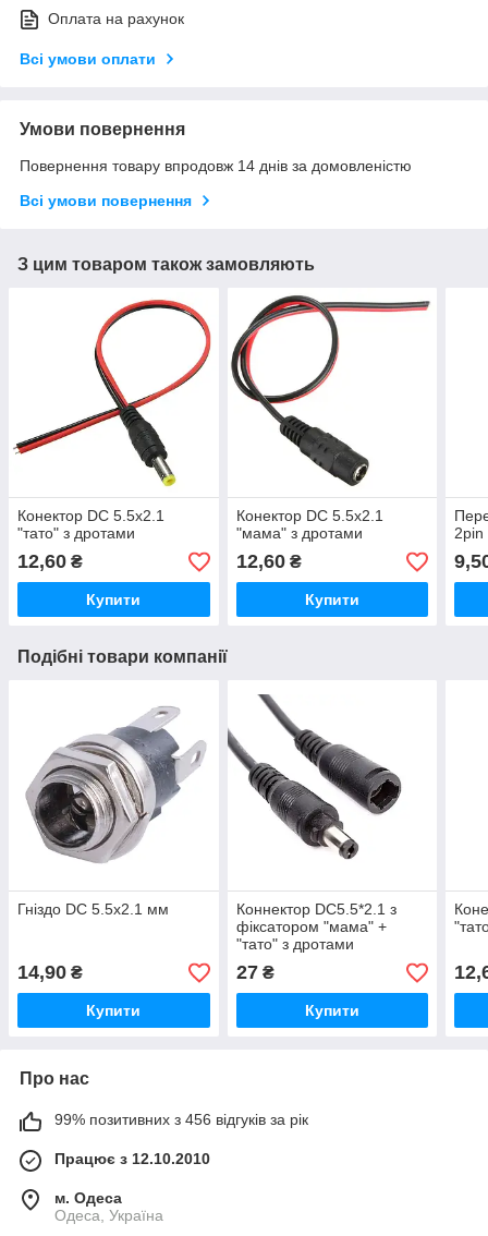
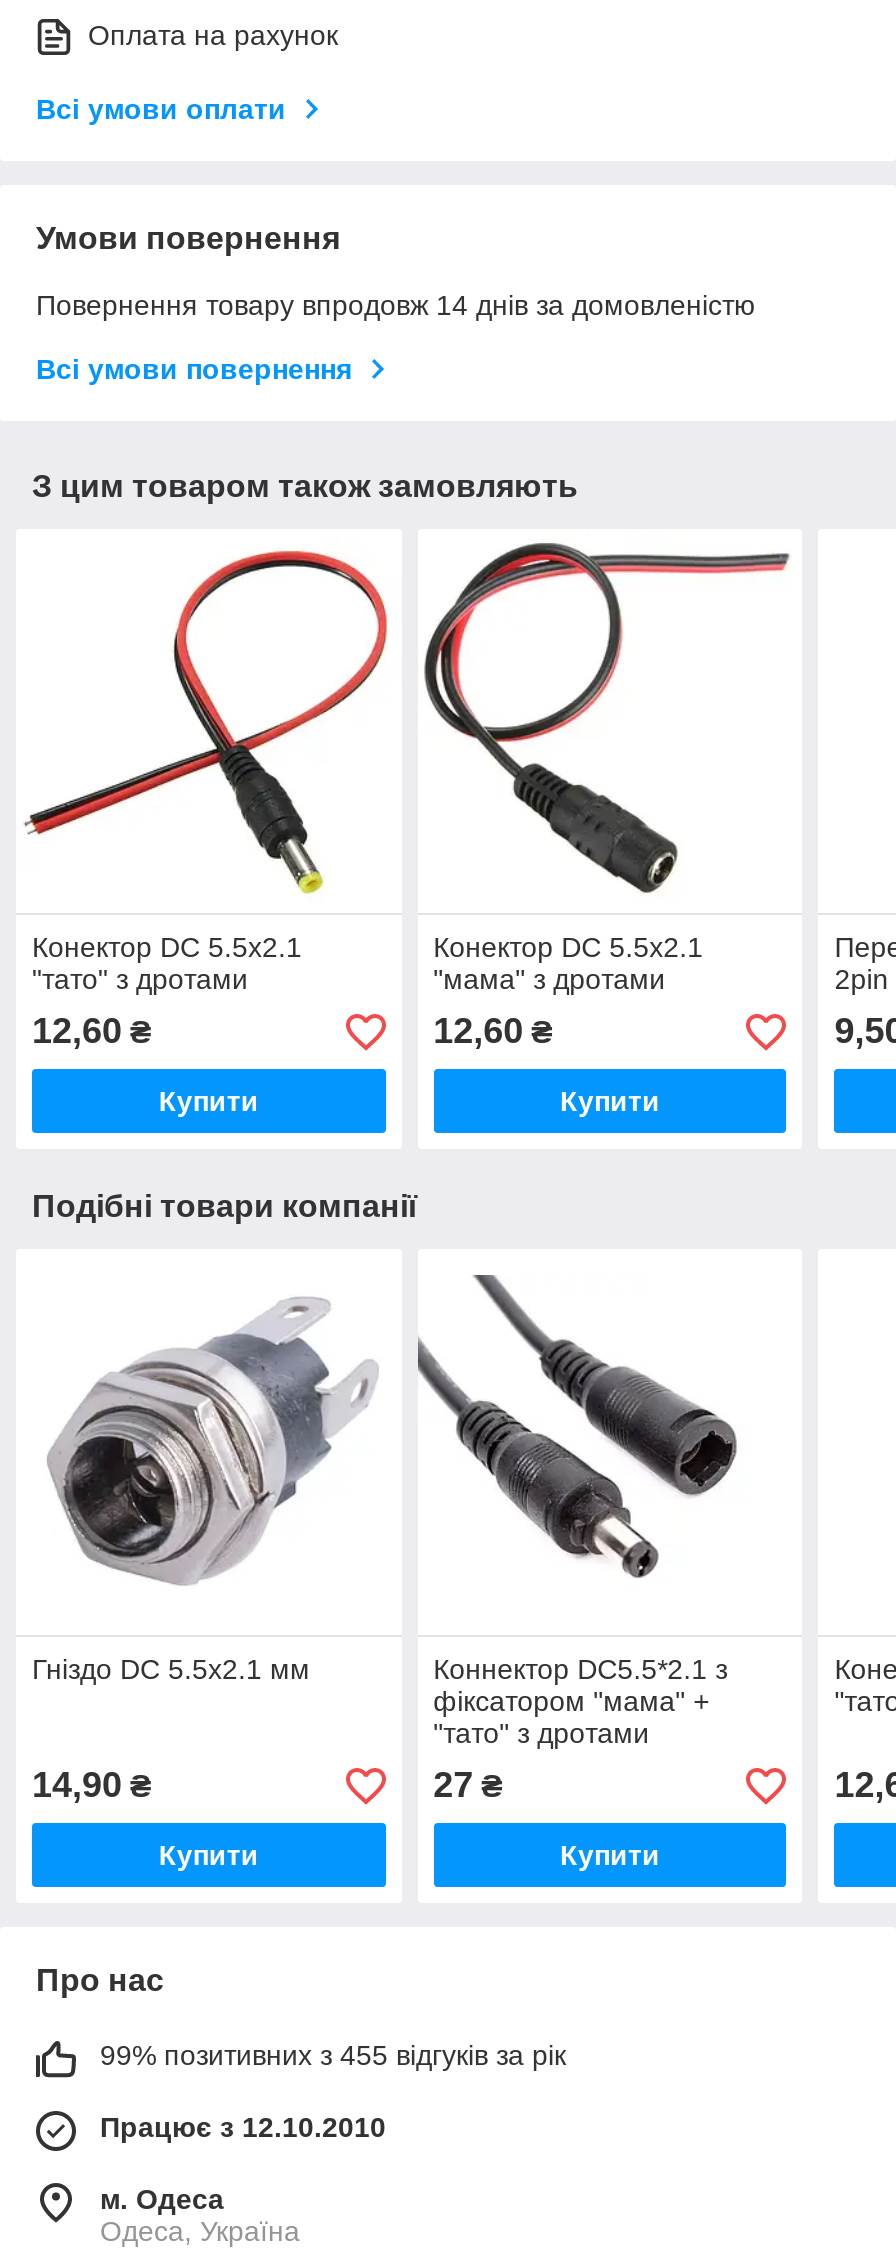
[54,1111,308,1128] 99% позитивних з 456 відгуків за рік -> [100,2039,566,2071] 99% позитивних з 455 відгуків за рік

